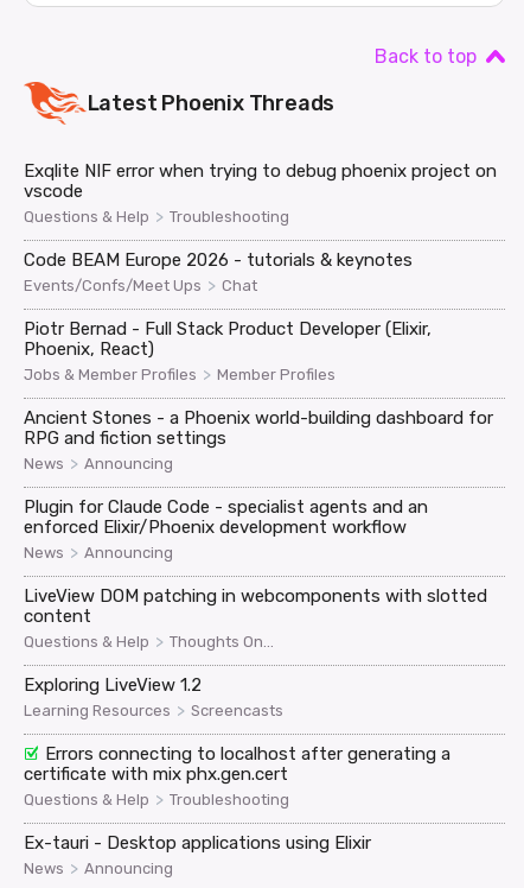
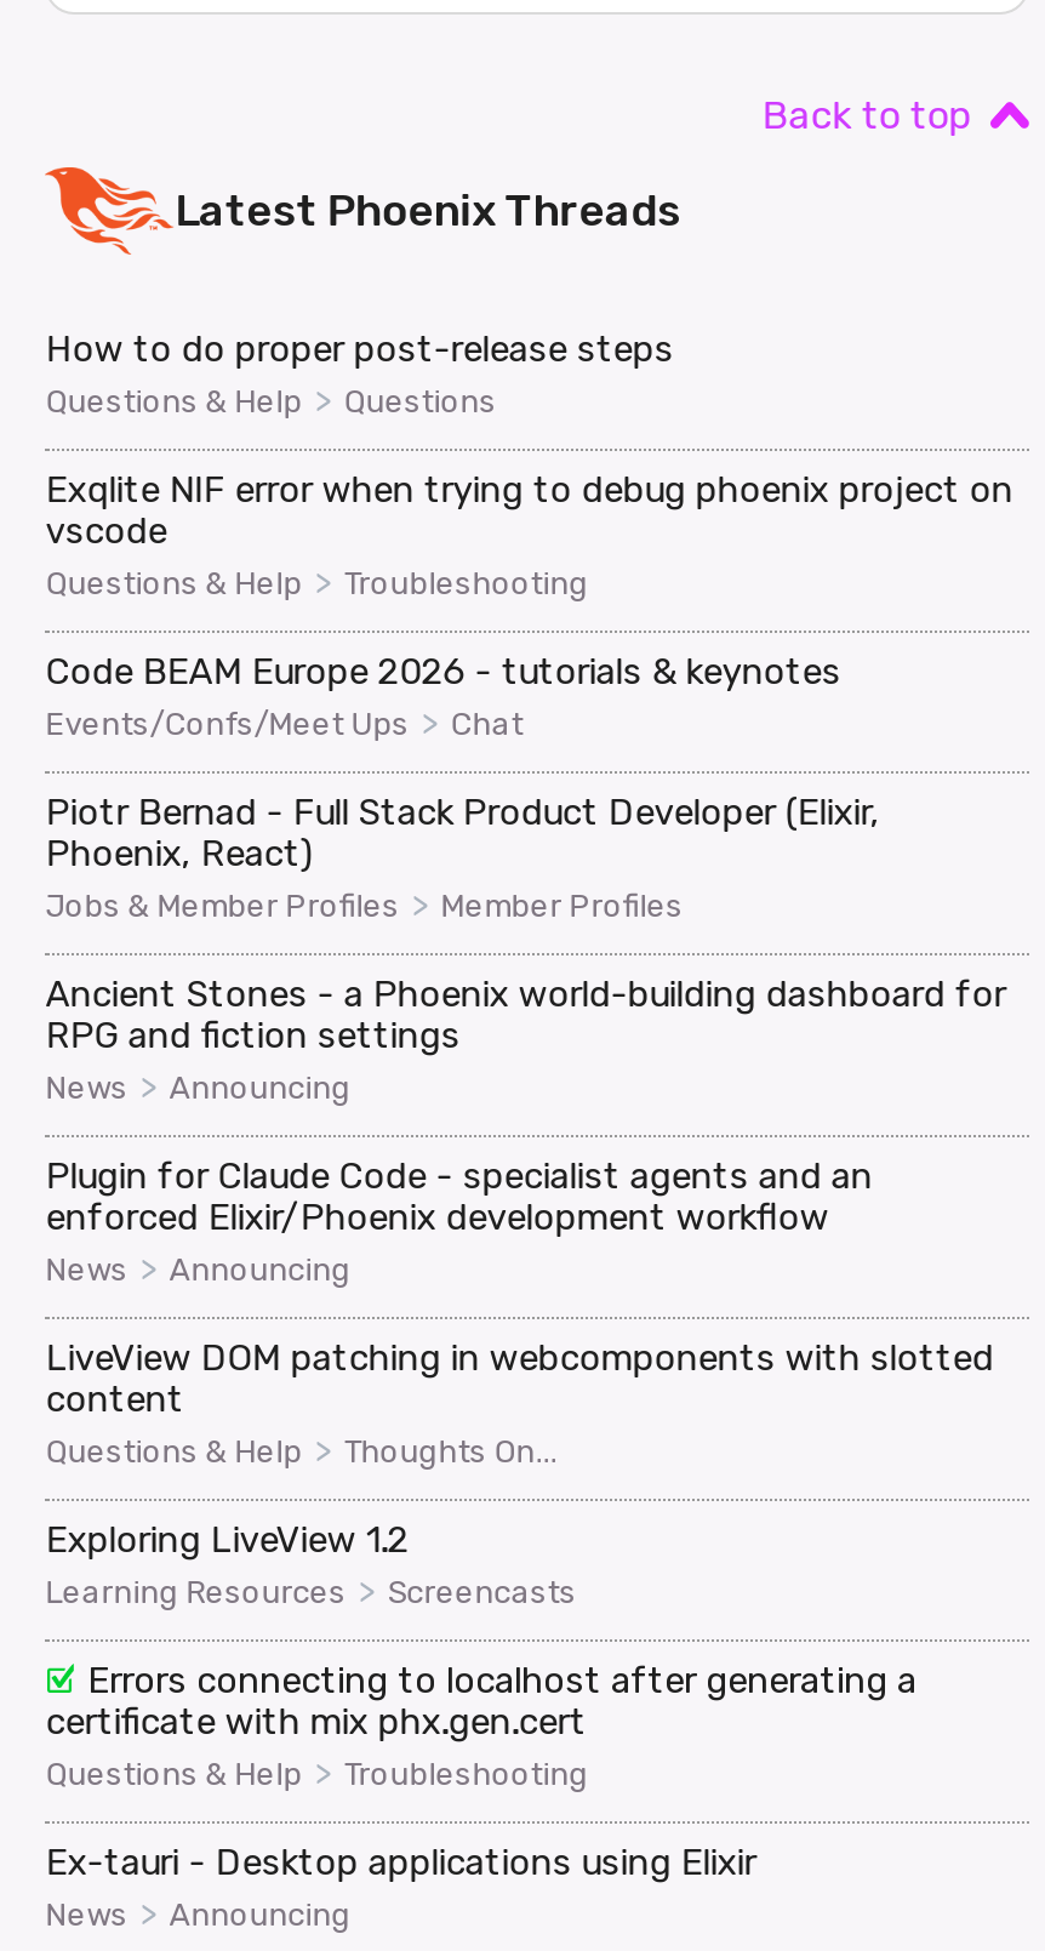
none -> [45,327,673,421] How to do proper post-release steps | Questions & Help > Questions

